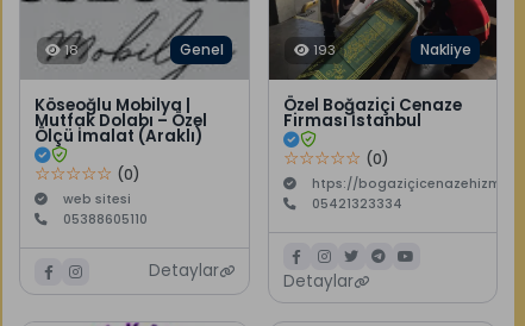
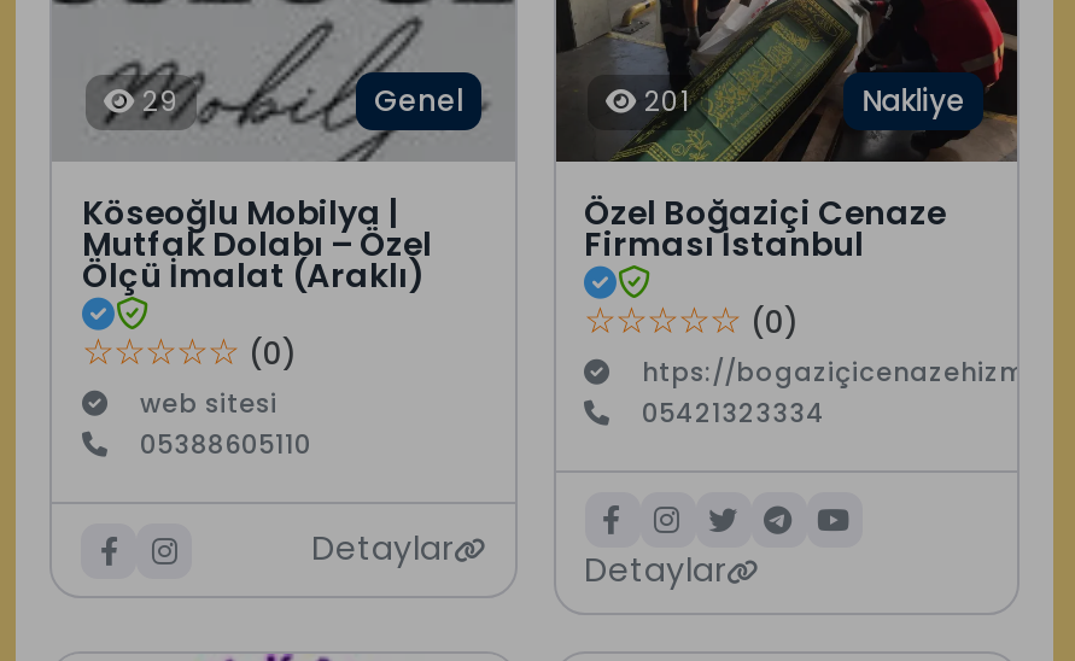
[61,40,79,59] 18 -> [135,81,178,119] 29
[309,40,335,59] 193 -> [637,81,690,119] 201

